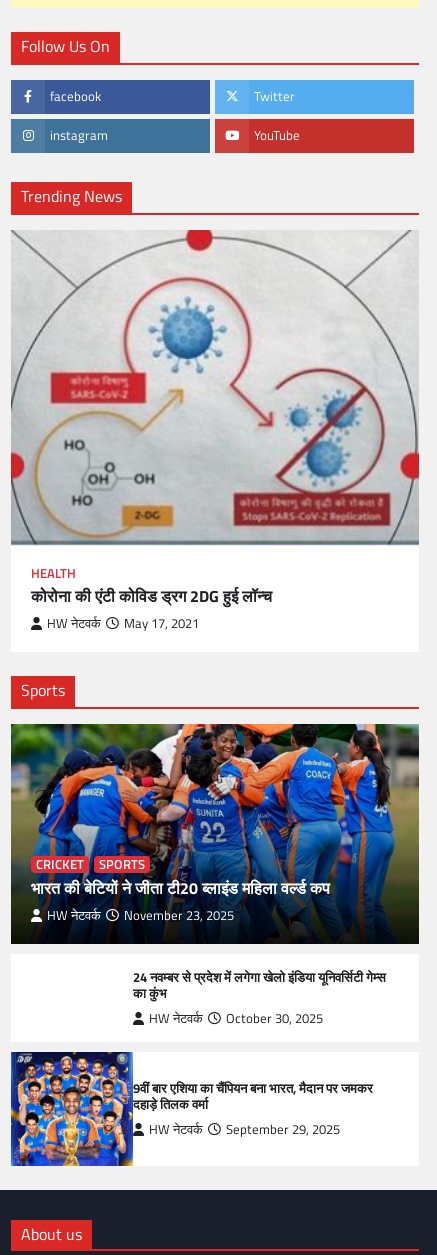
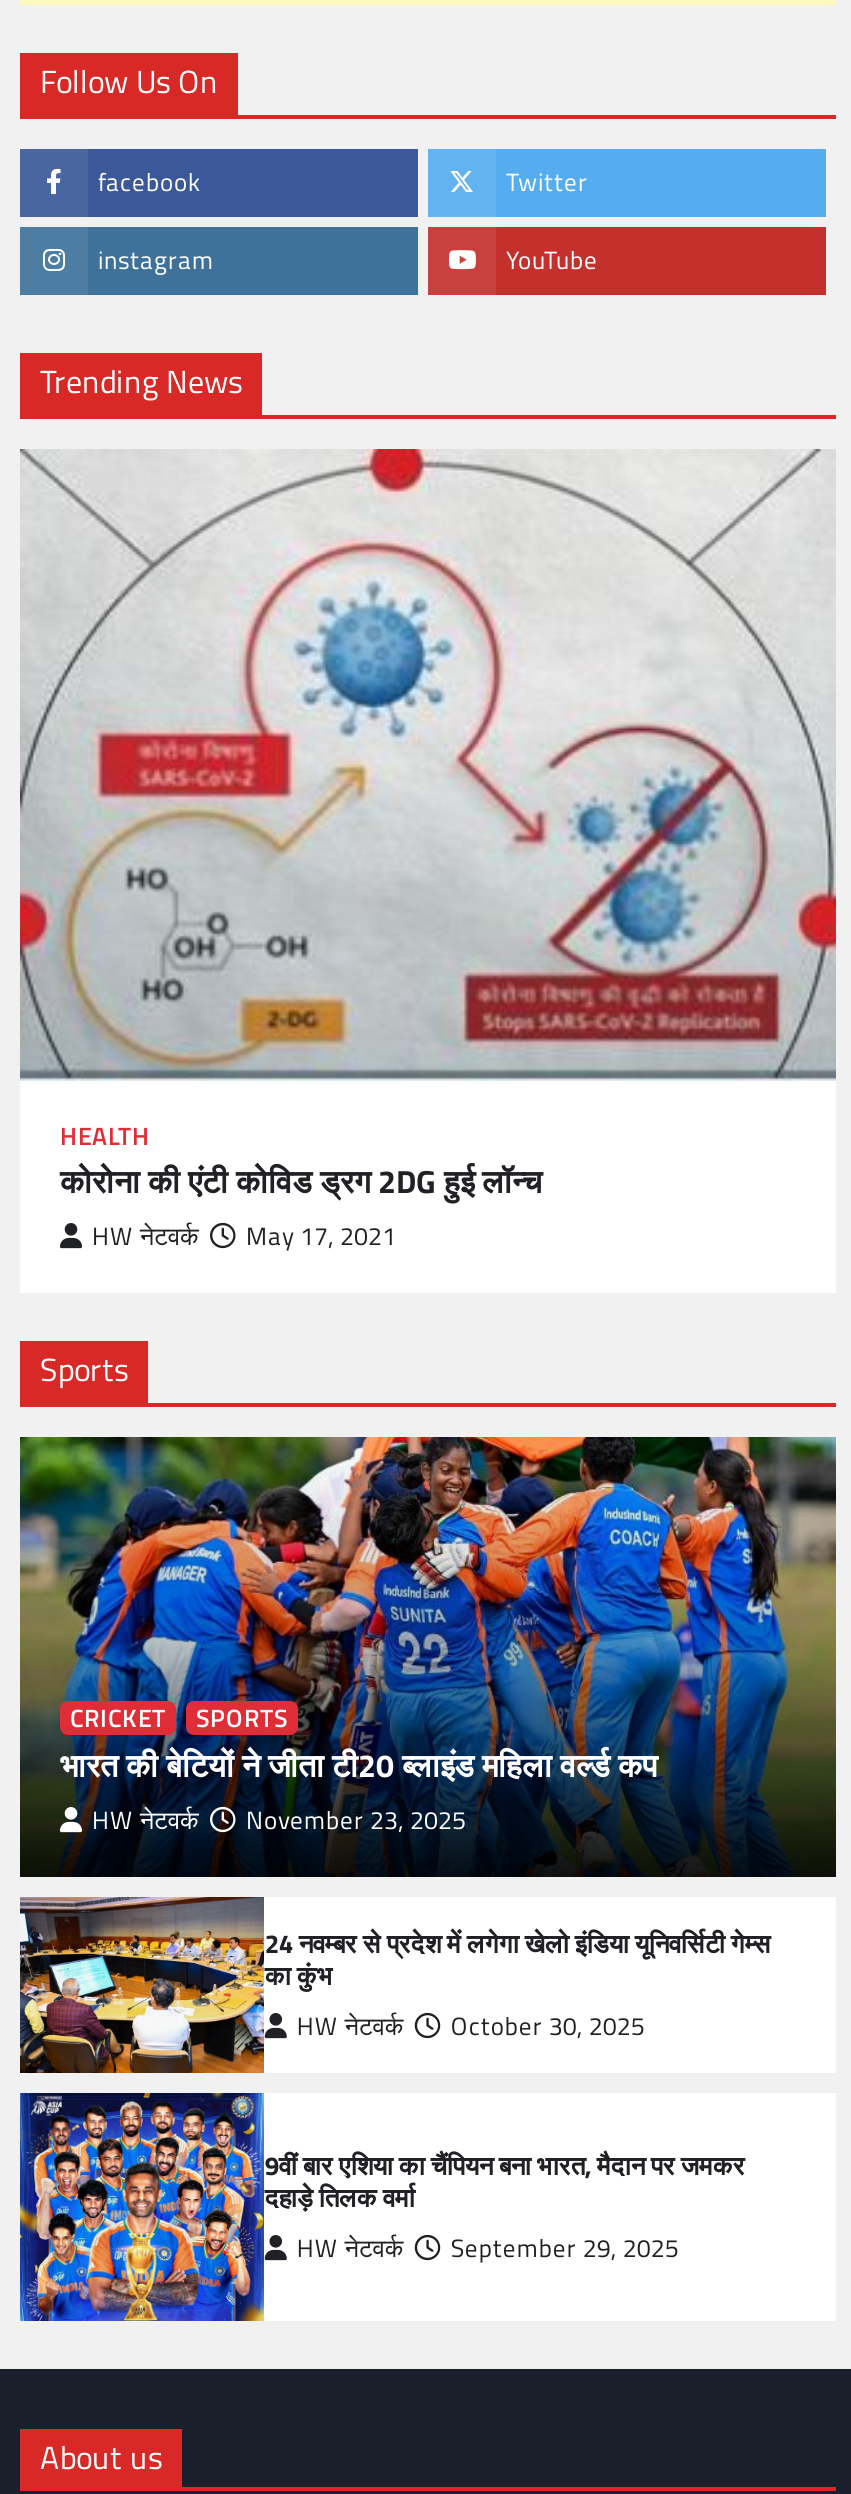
none -> [18,1895,280,2075] [image]

